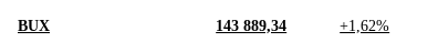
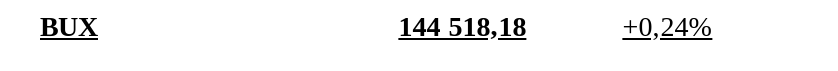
[216,18,287,35] 143 889,34 -> [398,13,526,43] 144 518,18
[340,18,390,35] +1,62% -> [622,13,712,43] +0,24%

